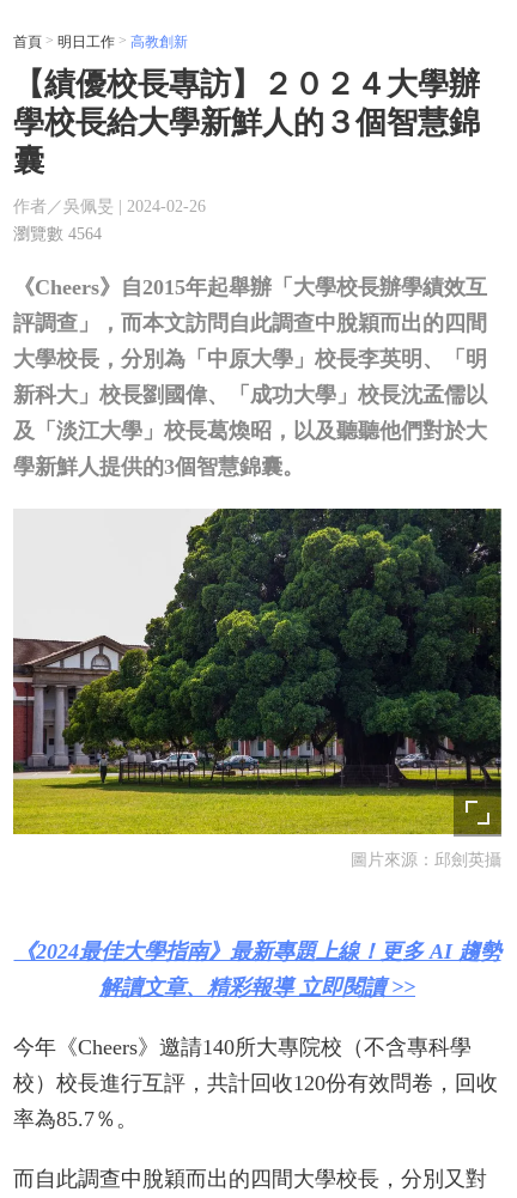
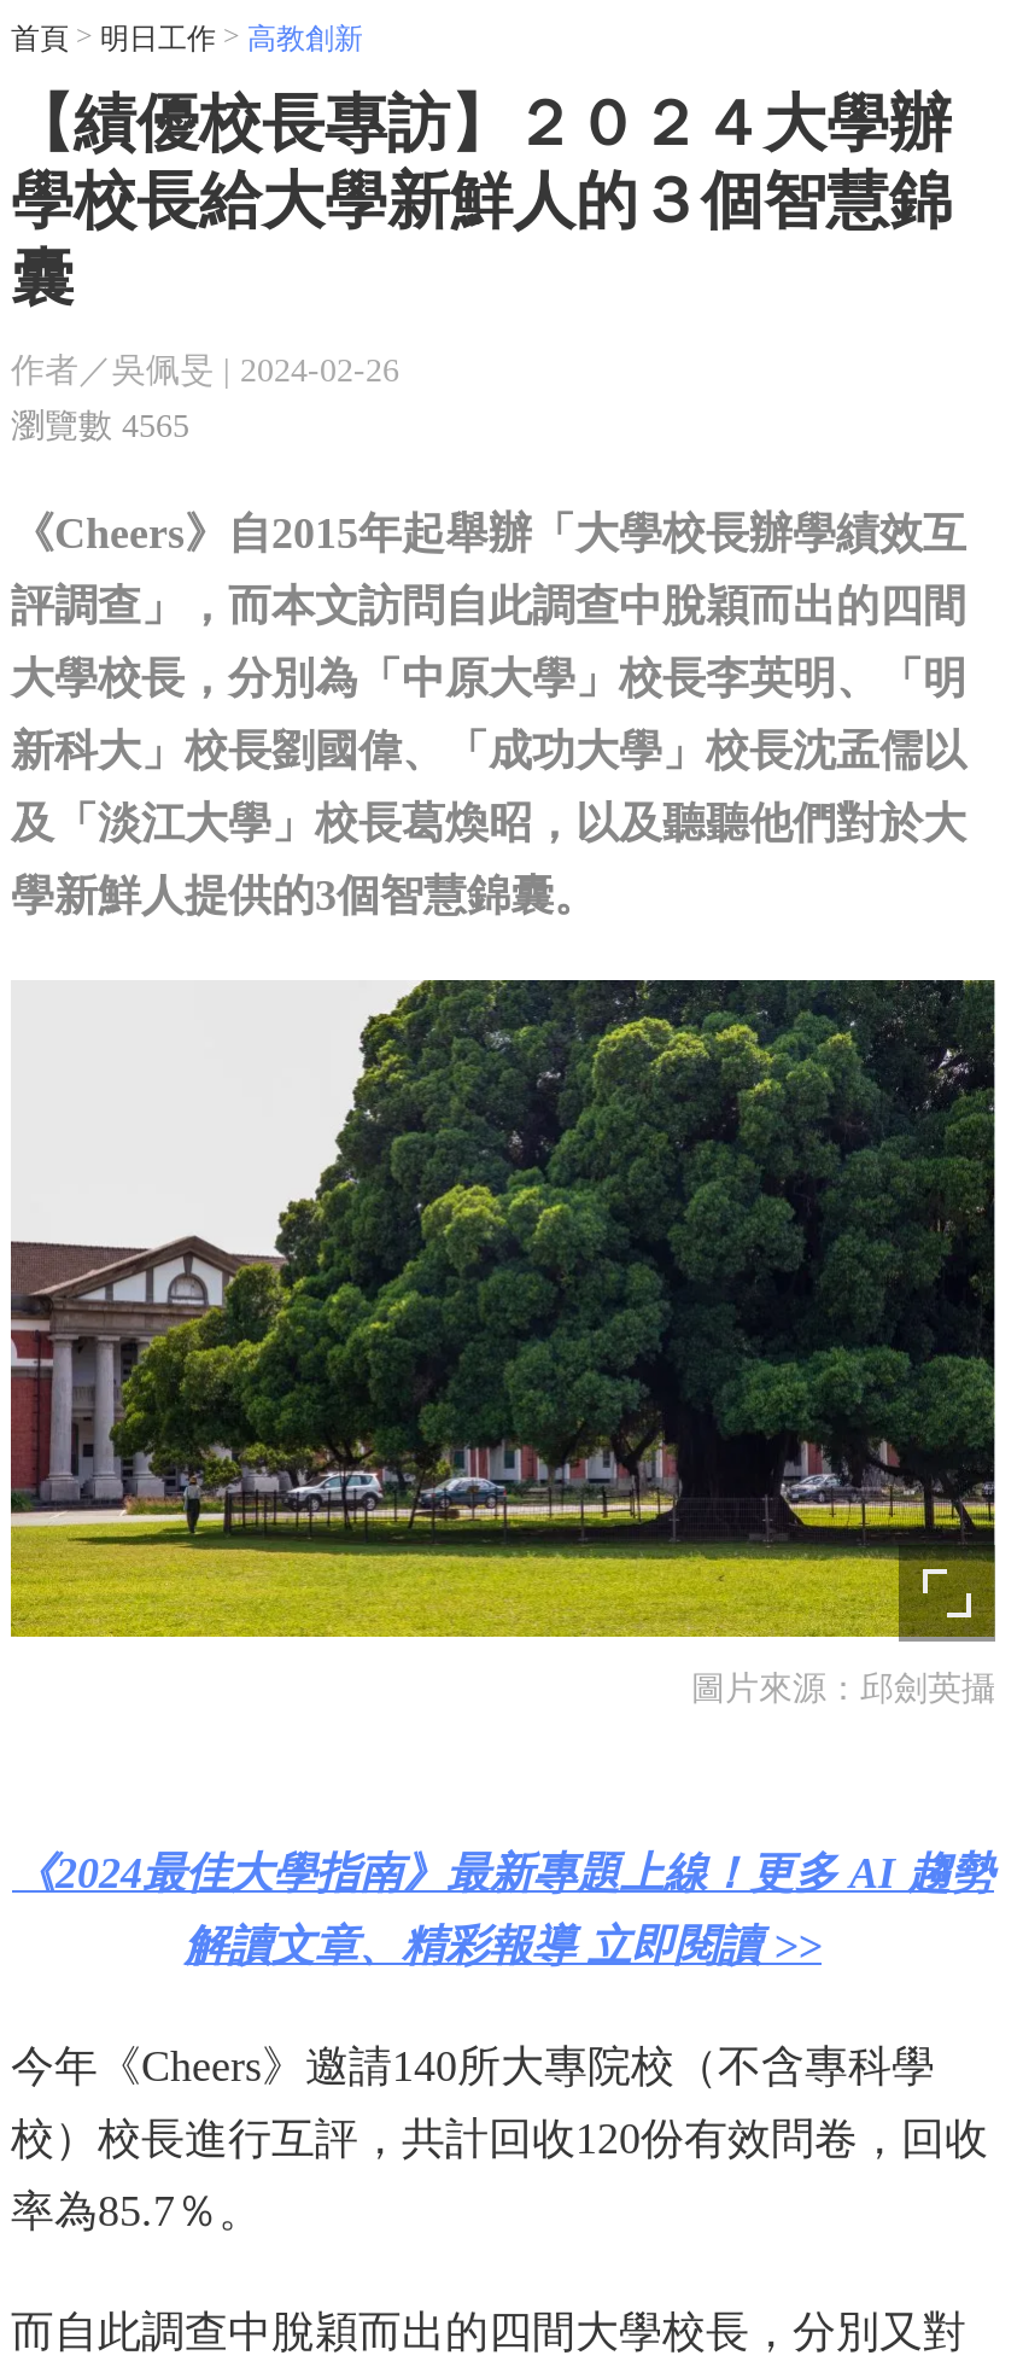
[13,225,102,243] 瀏覽數4564 -> [11,408,189,444] 瀏覽數4565

